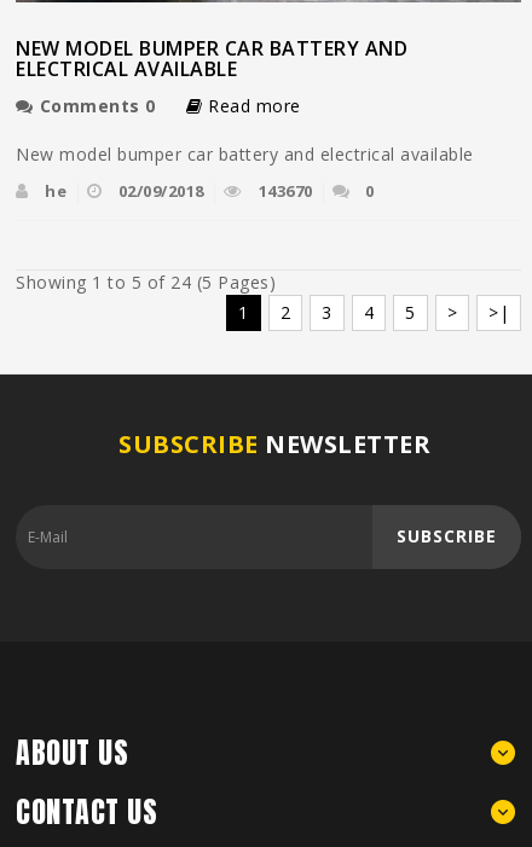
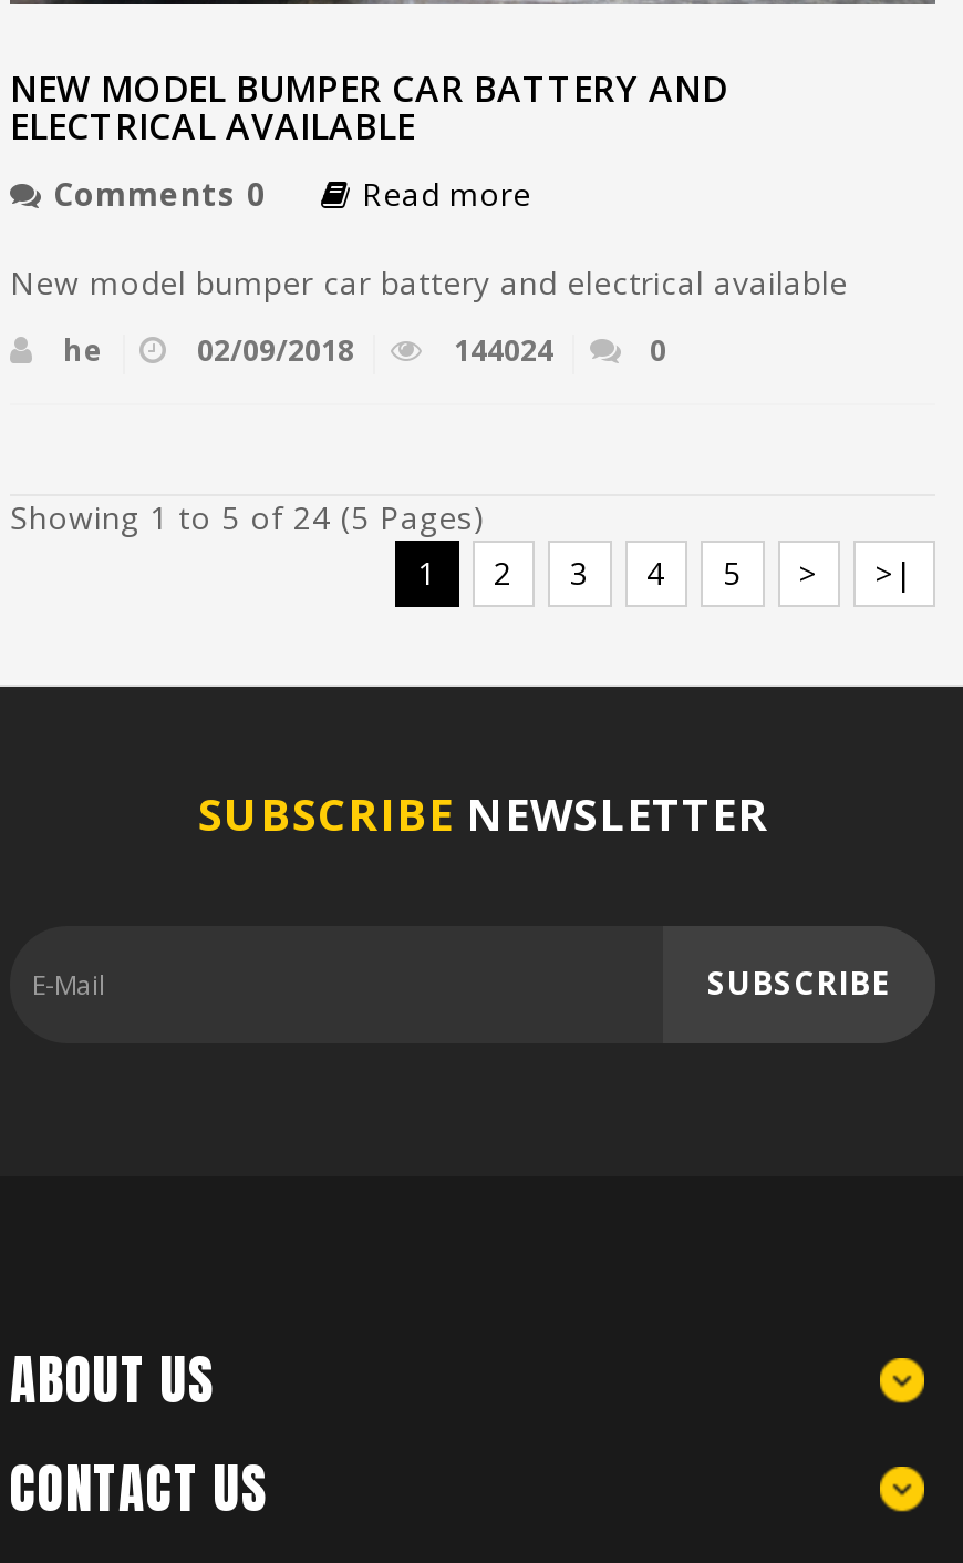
[258,180,313,201] 143670 -> [454,329,553,369] 144024

